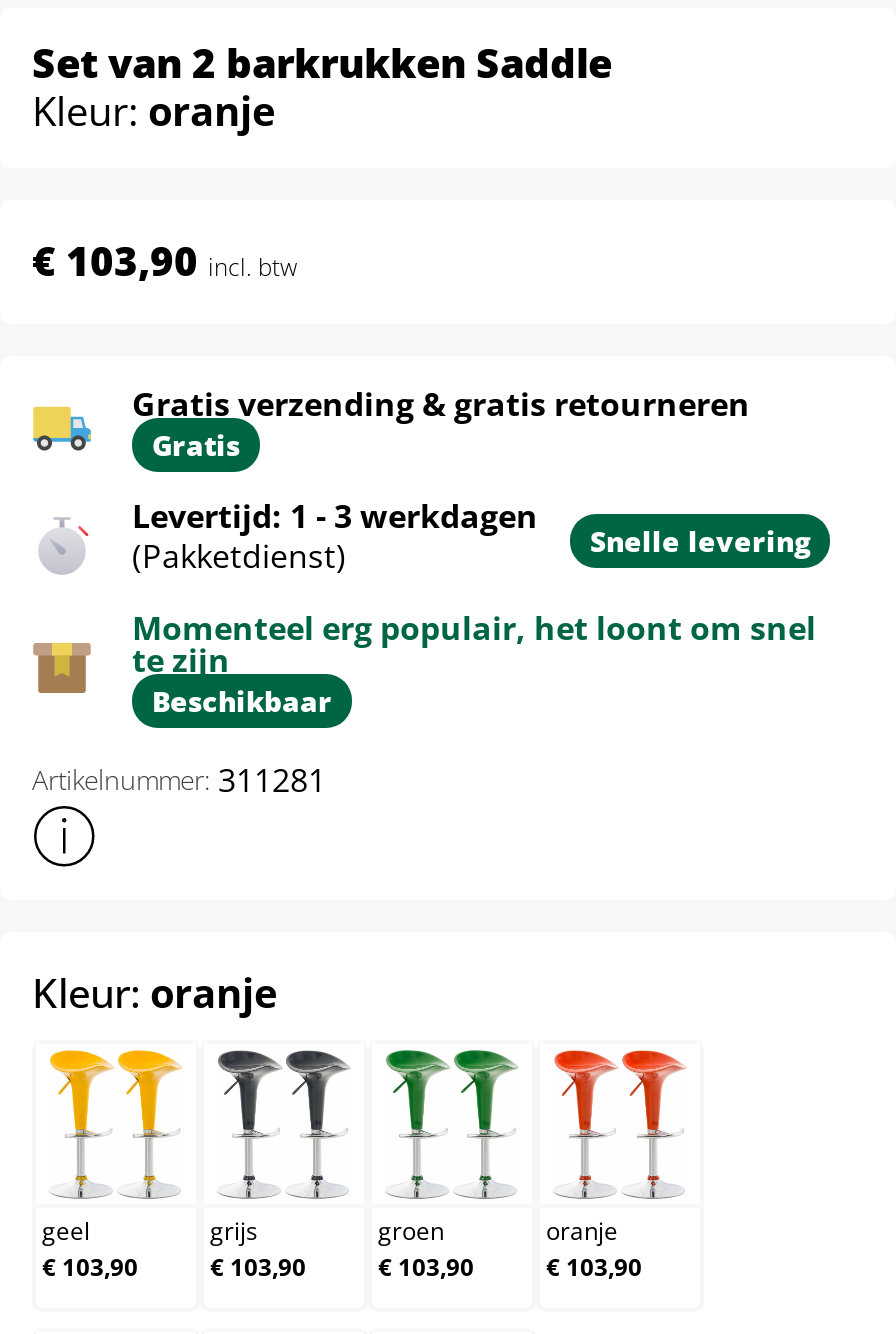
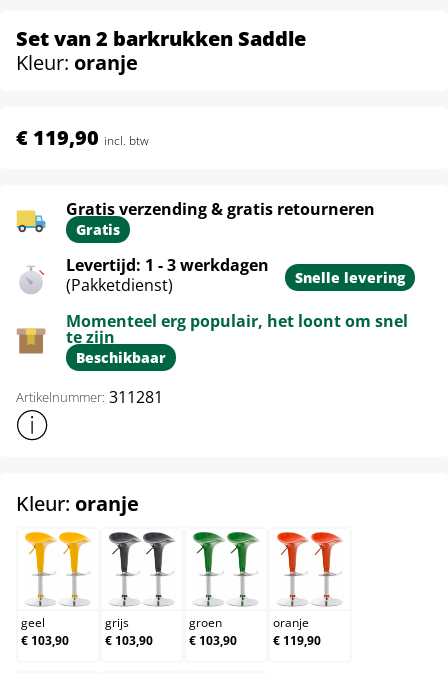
[32,234,298,288] € 103,90 incl. btw -> [16,124,149,151] € 119,90 incl. btw
[546,1250,642,1284] € 103,90 -> [273,632,321,649] € 119,90

